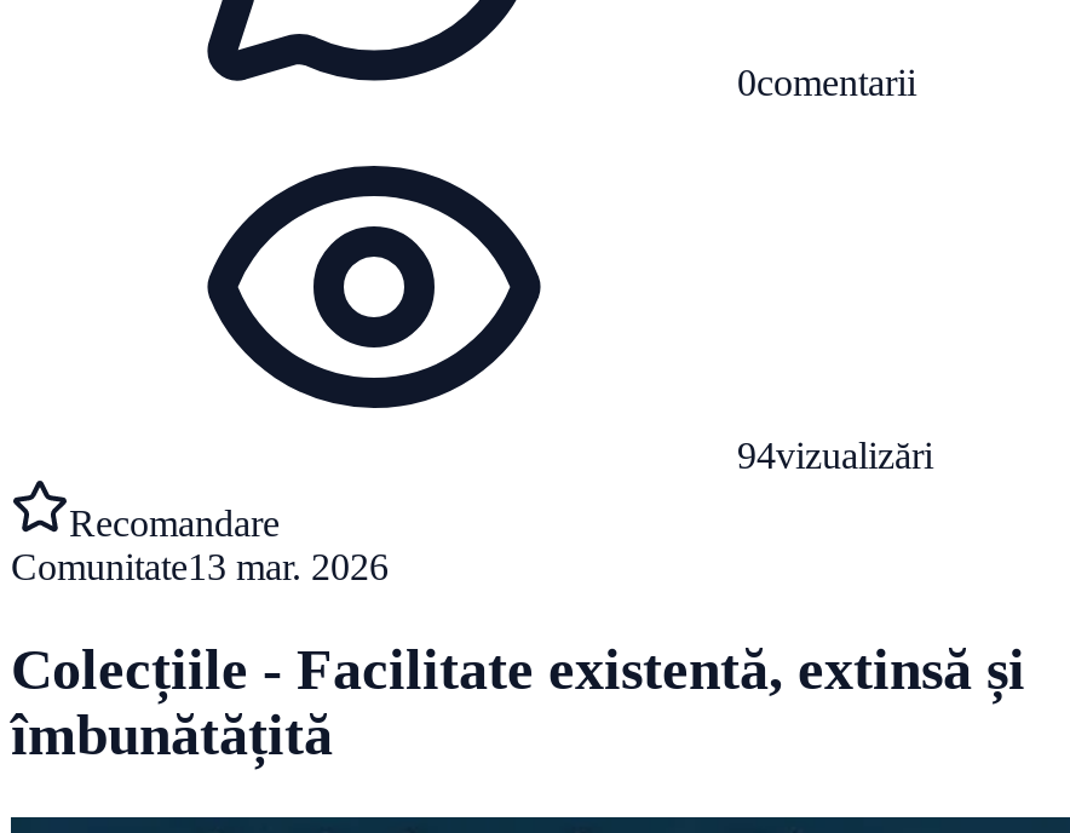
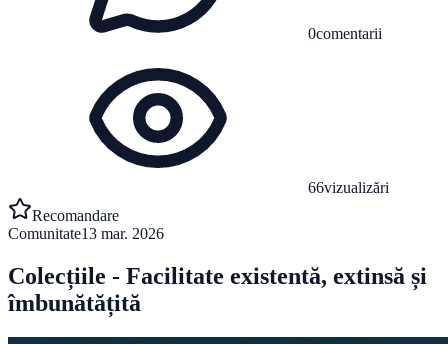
[737,434,933,475] 94vizualizări -> [308,179,389,196] 66vizualizări

